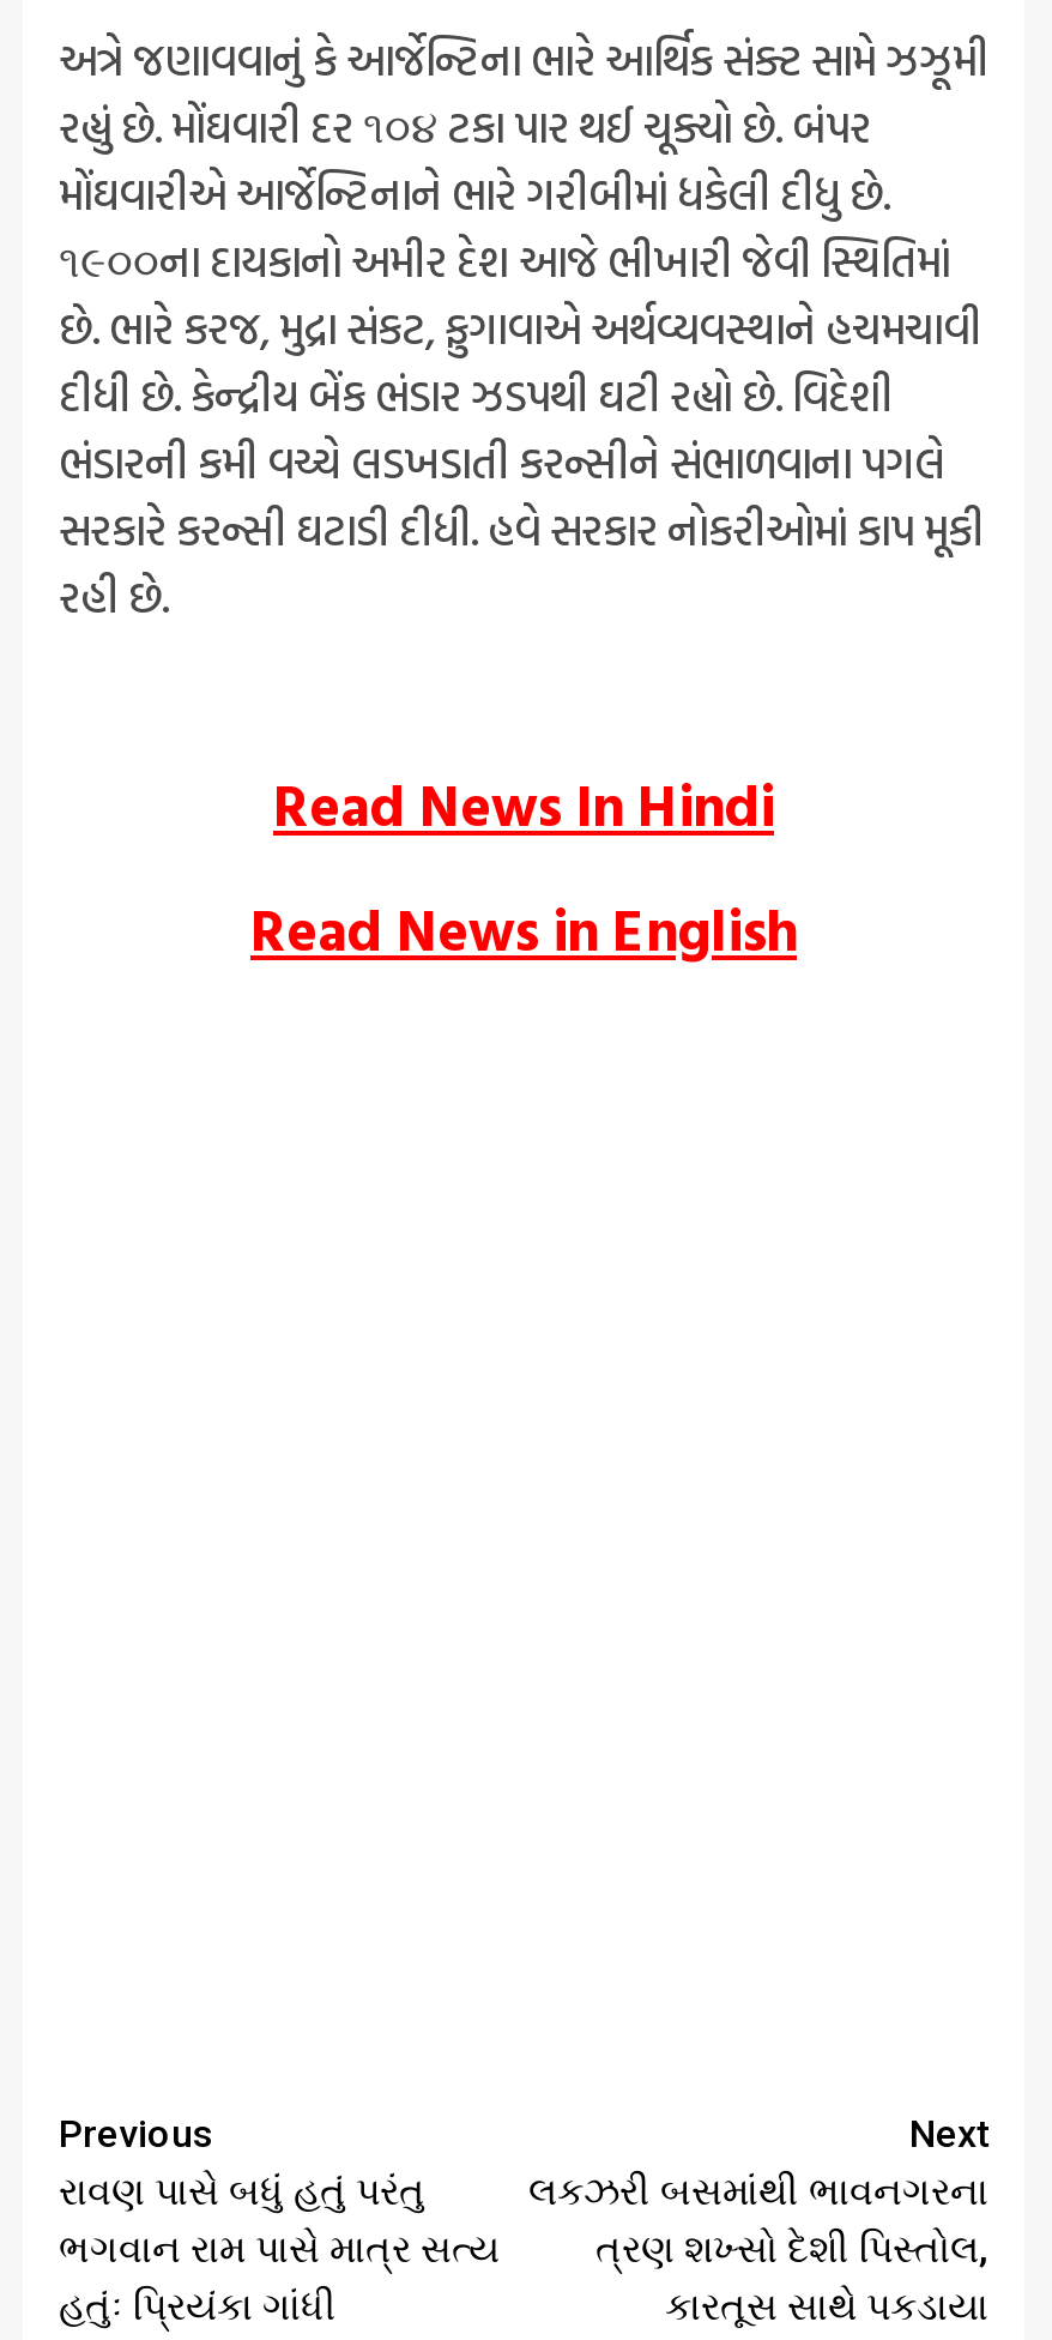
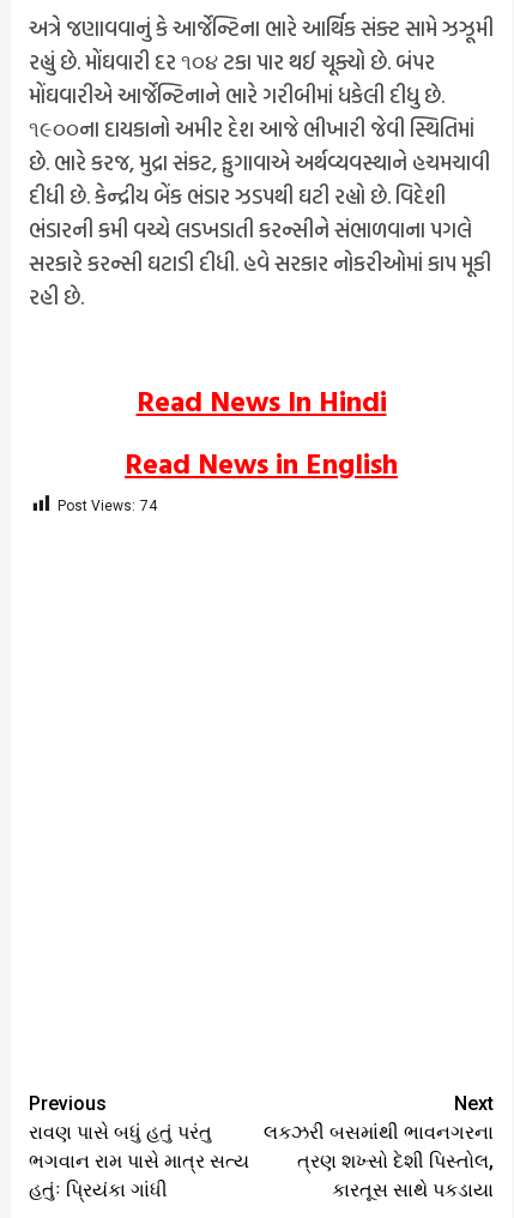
none -> [58,498,157,514] Post Views: 74

